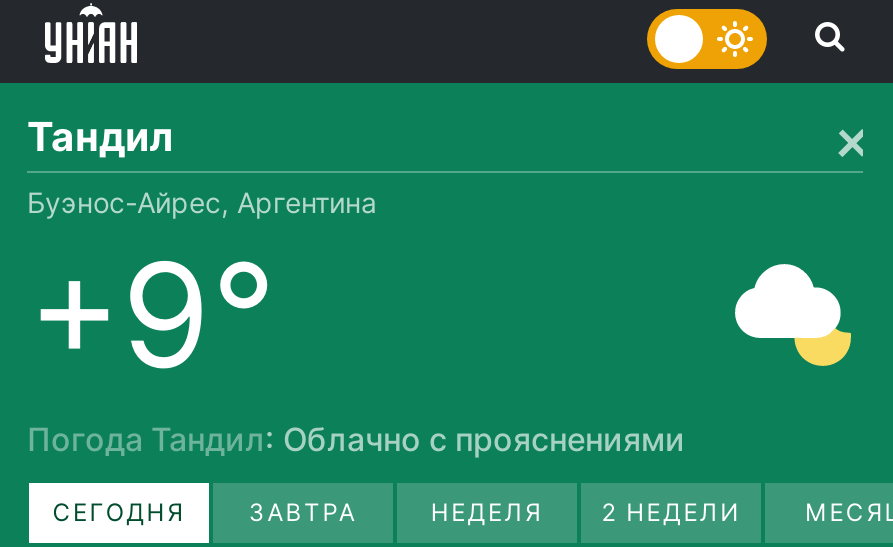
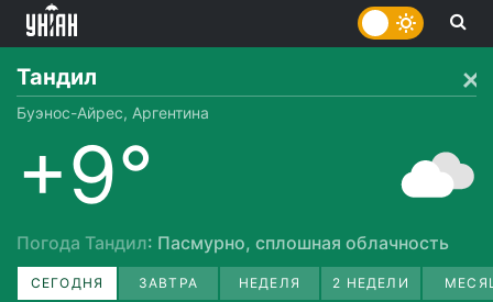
[727,261,859,369] [image] -> [401,146,475,203] [image]
[27,419,685,459] Погода Тандил: Облачно с прояснениями -> [17,232,449,254] Погода Тандил: Пасмурно, сплошная облачность

